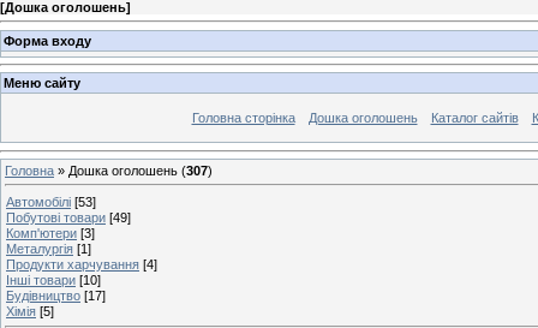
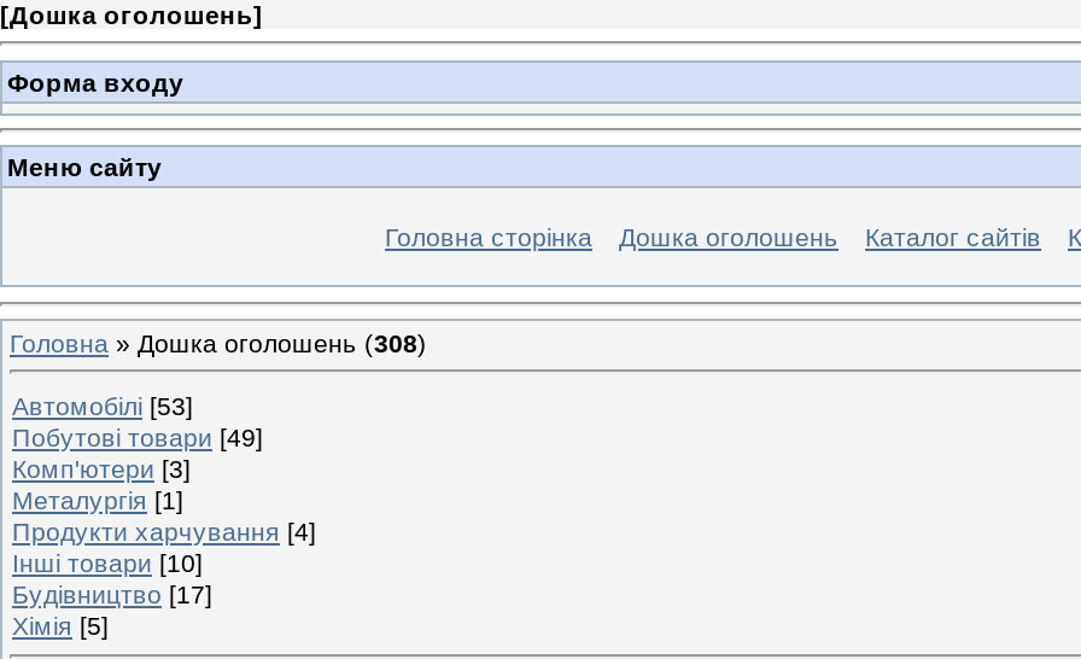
[5,163,213,178] Головна» Дошка оголошень (307) -> [10,328,427,357] Головна» Дошка оголошень (308)

